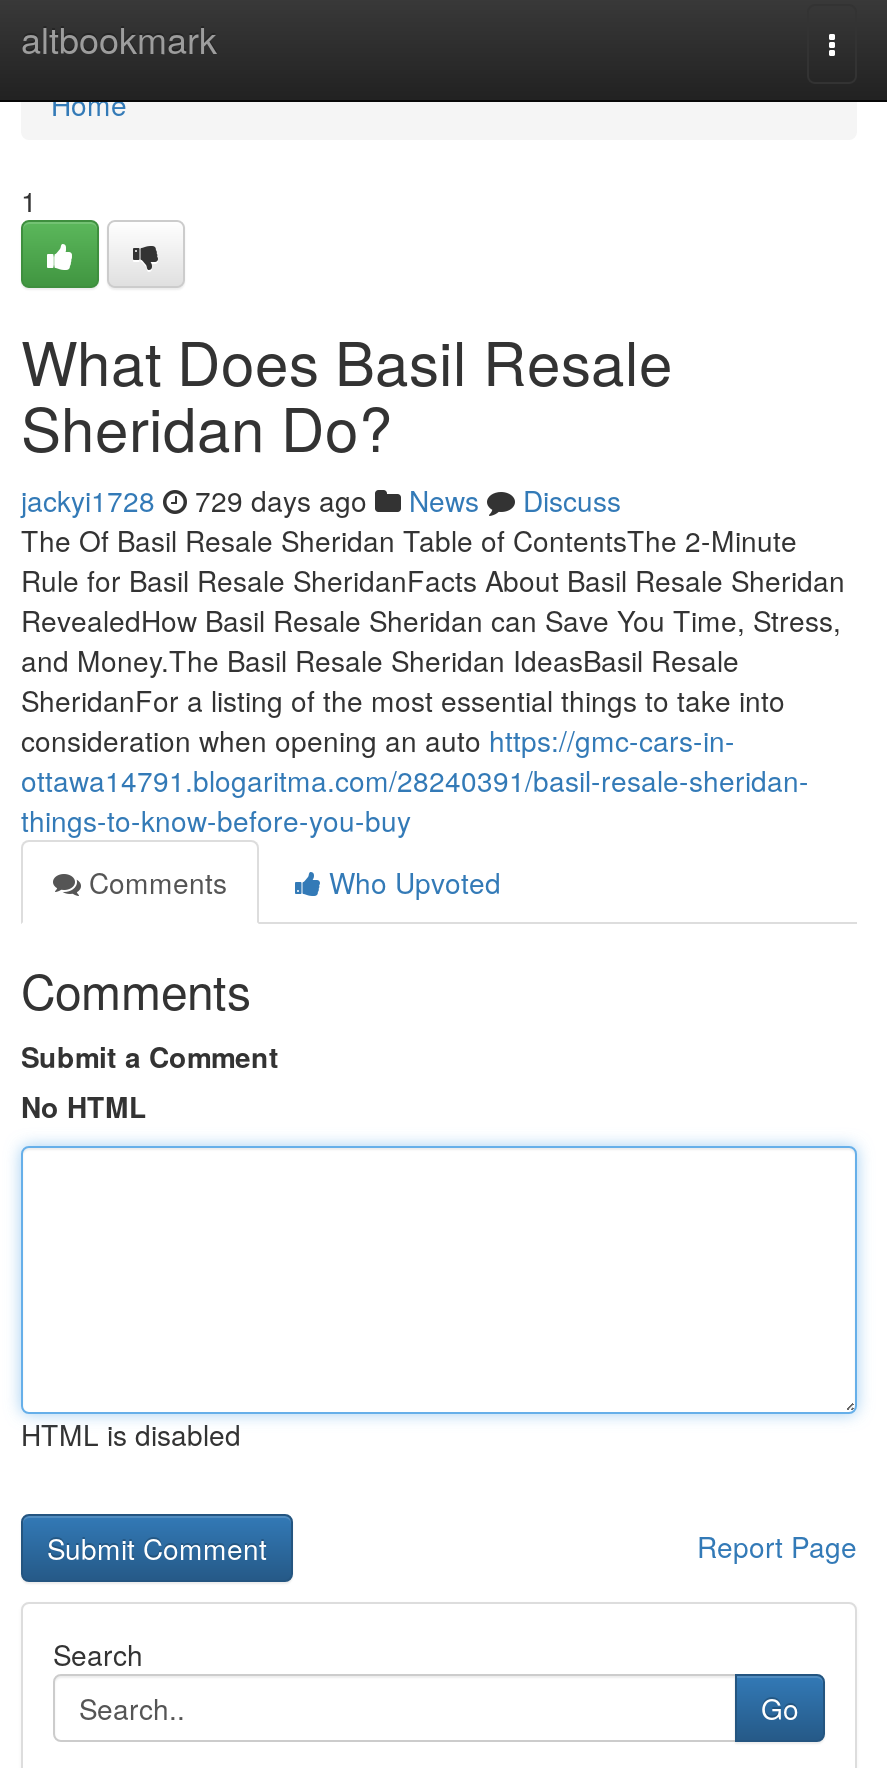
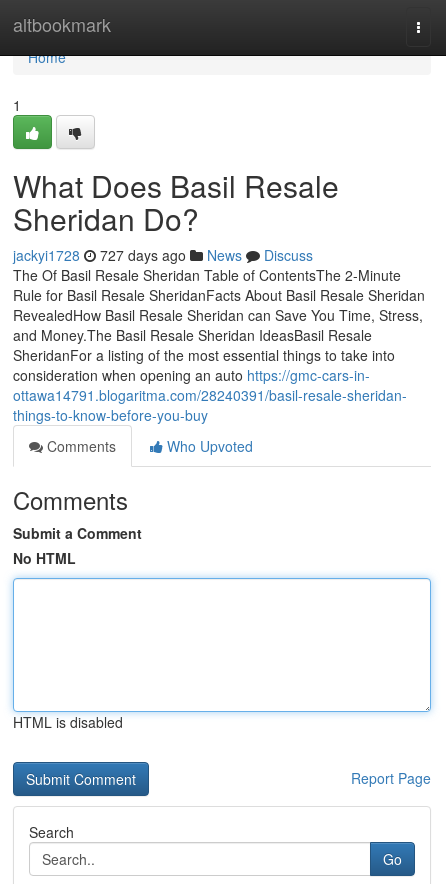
[21,480,621,520] jackyi1728 729 days ago News Discuss -> [13,245,313,265] jackyi1728 727 days ago News Discuss

